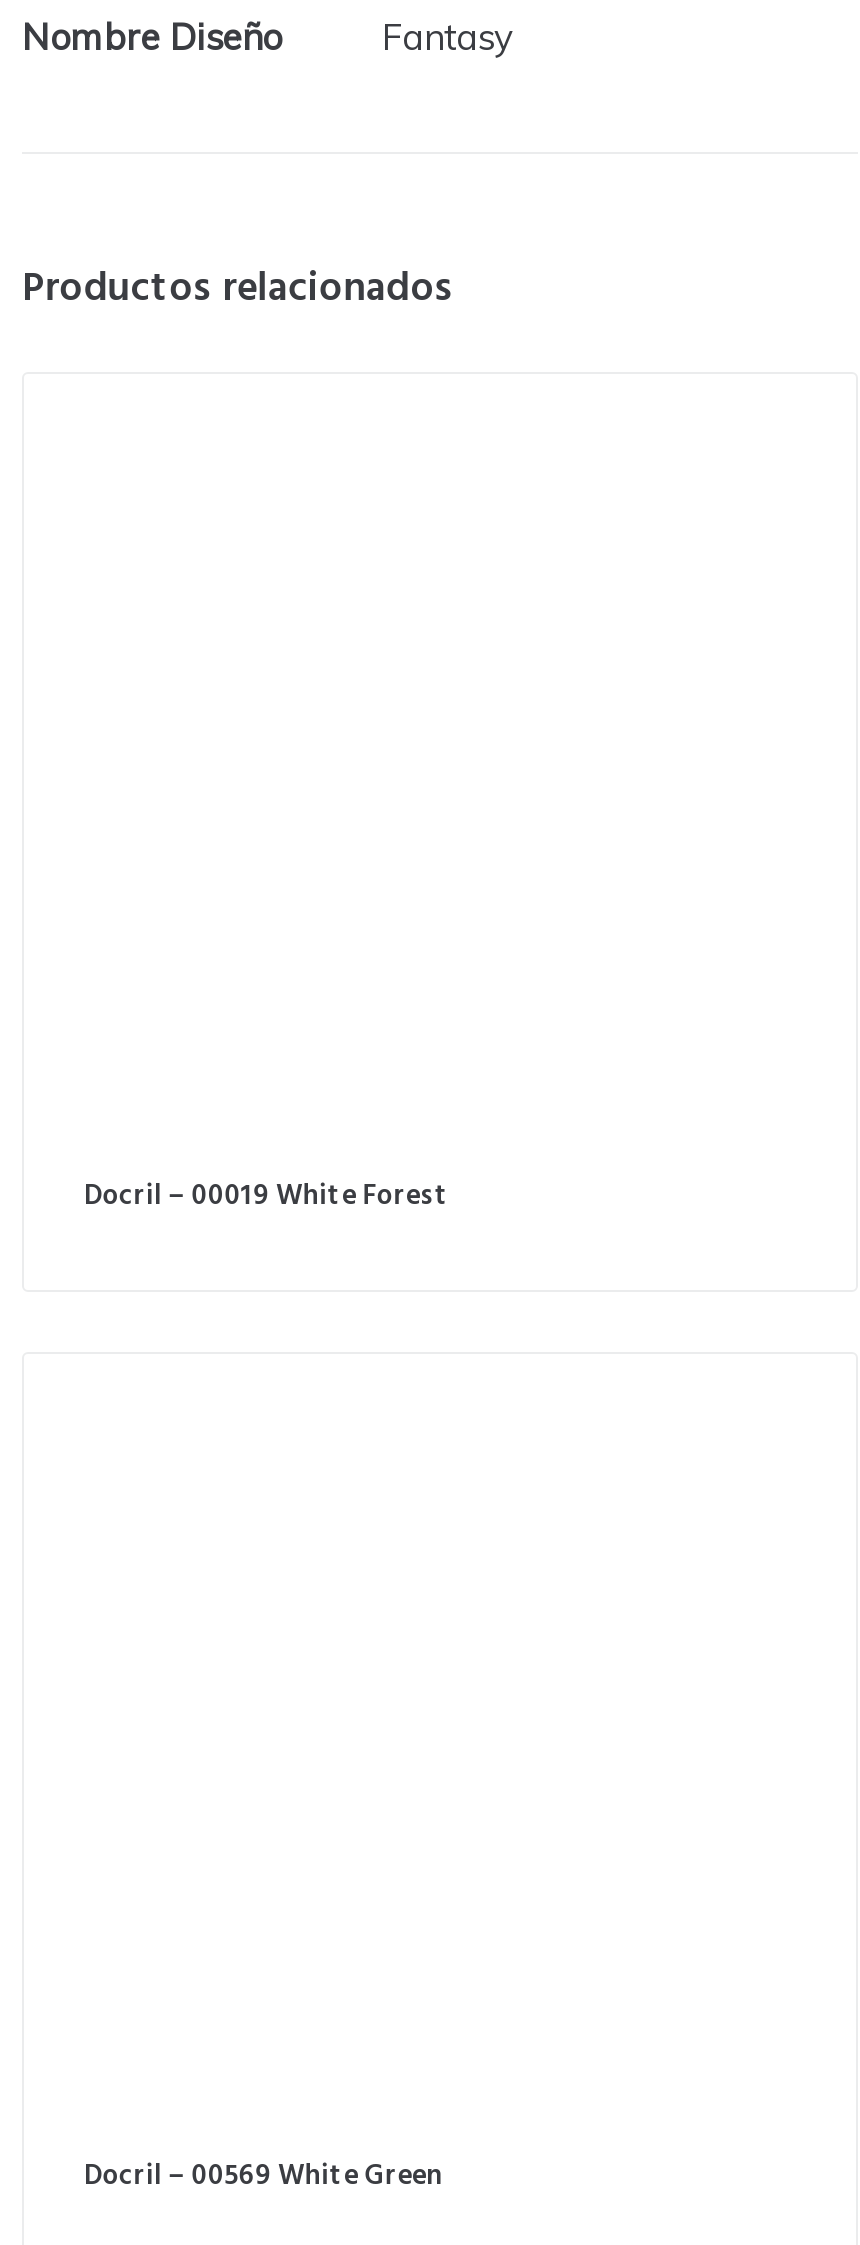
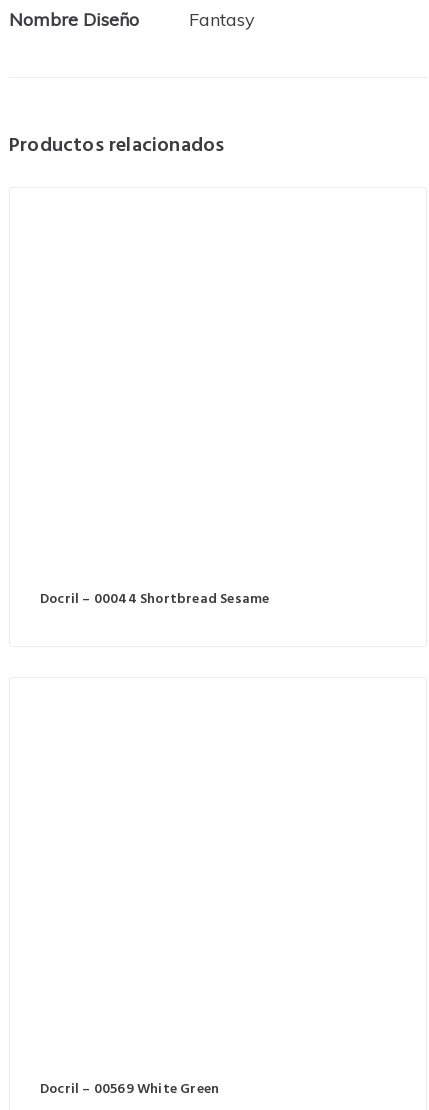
[84,1175,449,1221] Docril – 00019 White Forest -> [40,588,269,611] Docril – 00044 Shortbread Sesame

